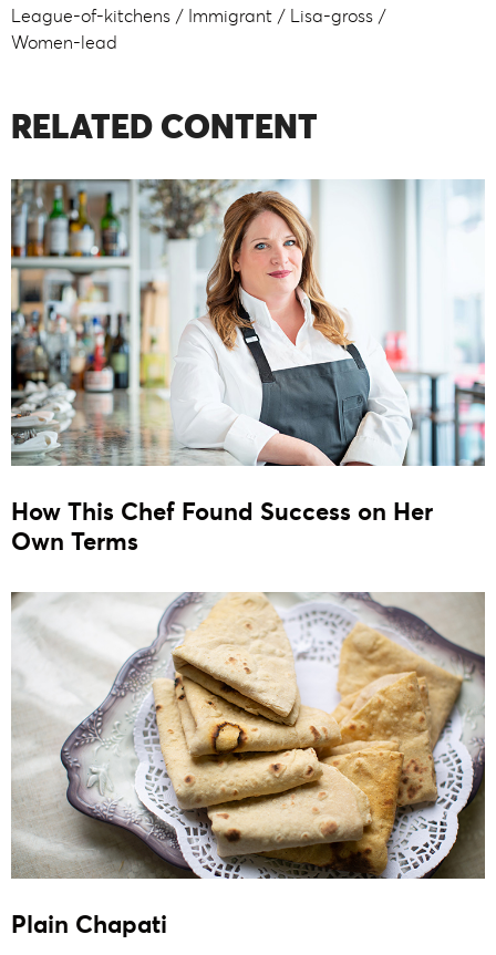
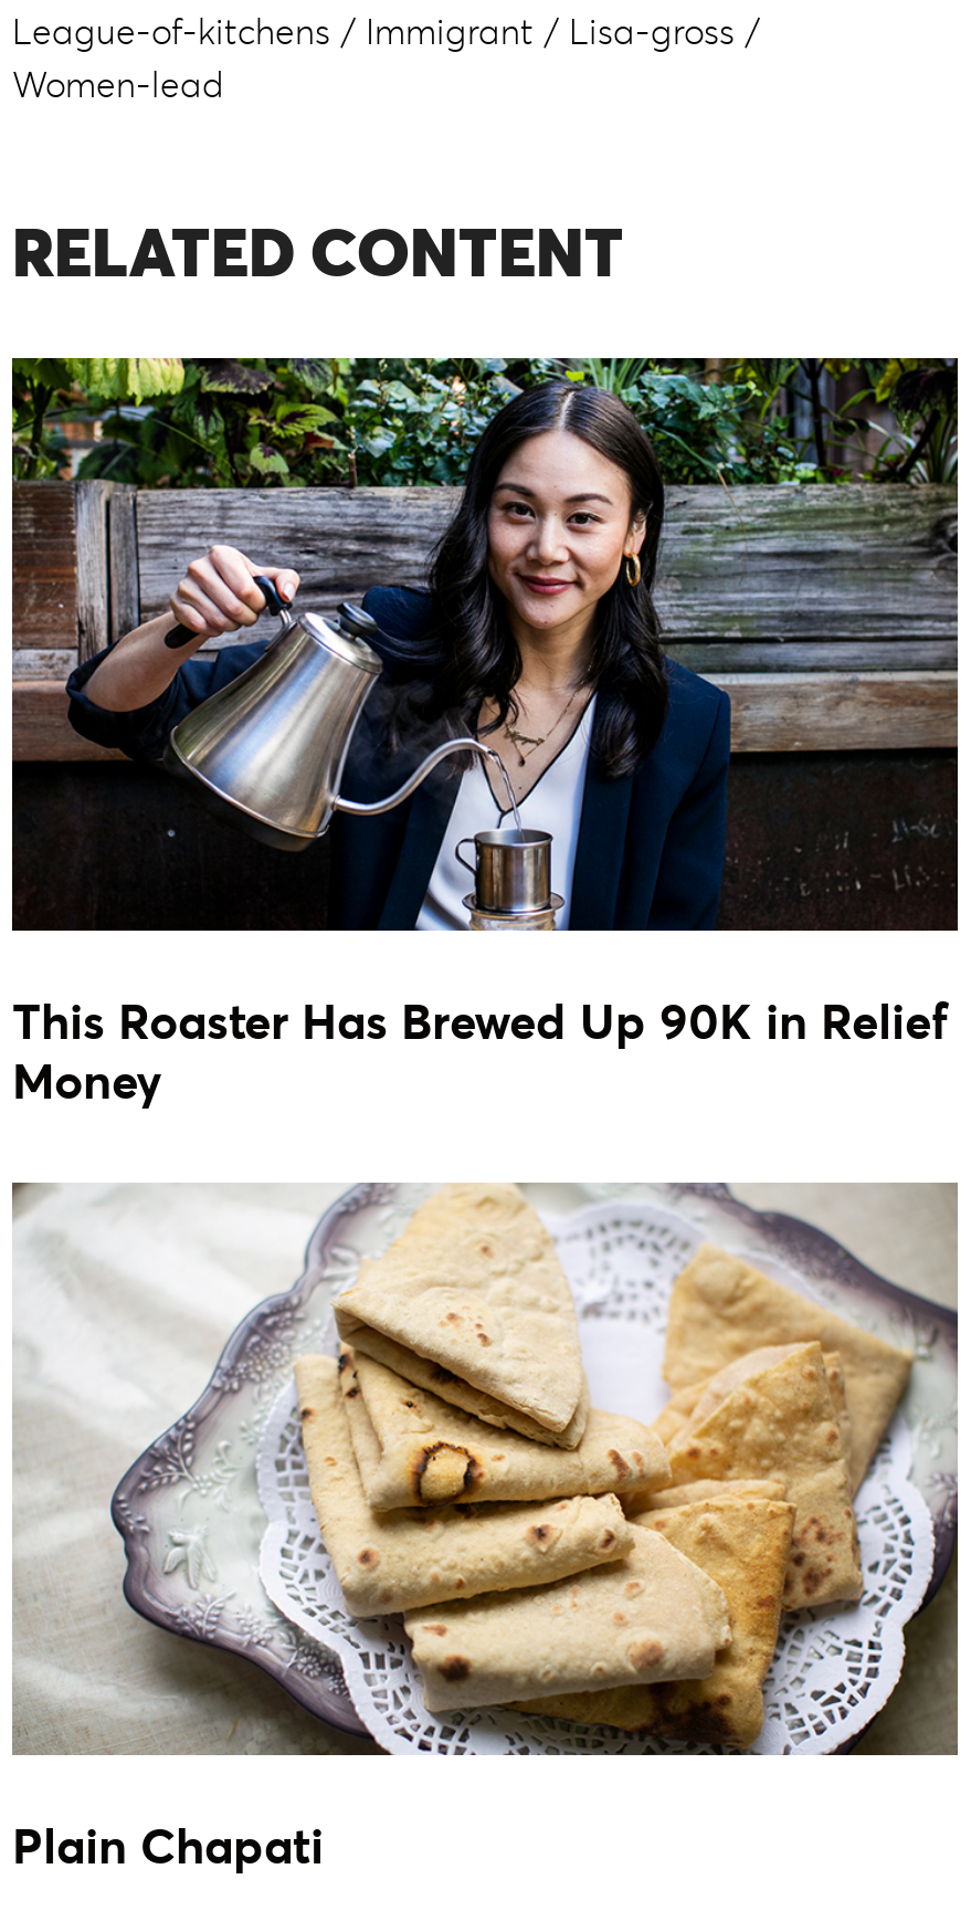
[10,178,486,557] [image] | How This Chef Found Success on Her | Own Terms -> [10,356,960,1112] [image] | This Roaster Has Brewed Up 90K in Relief | Money

